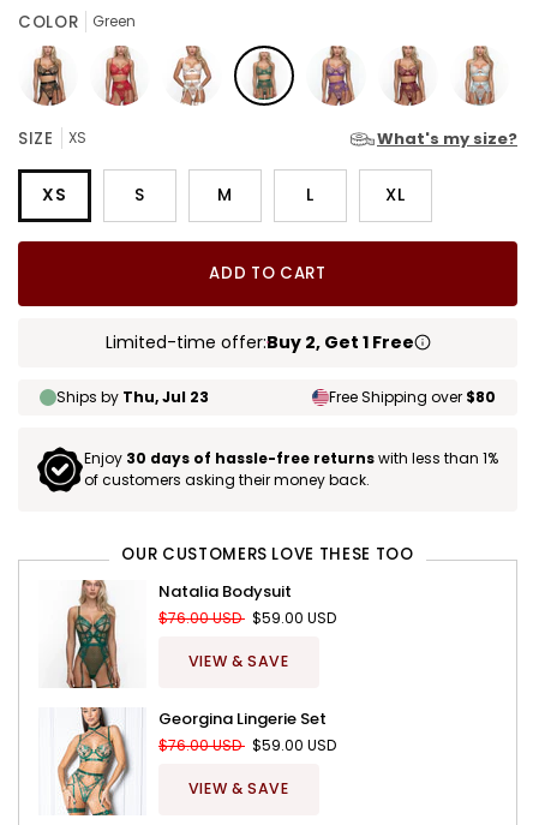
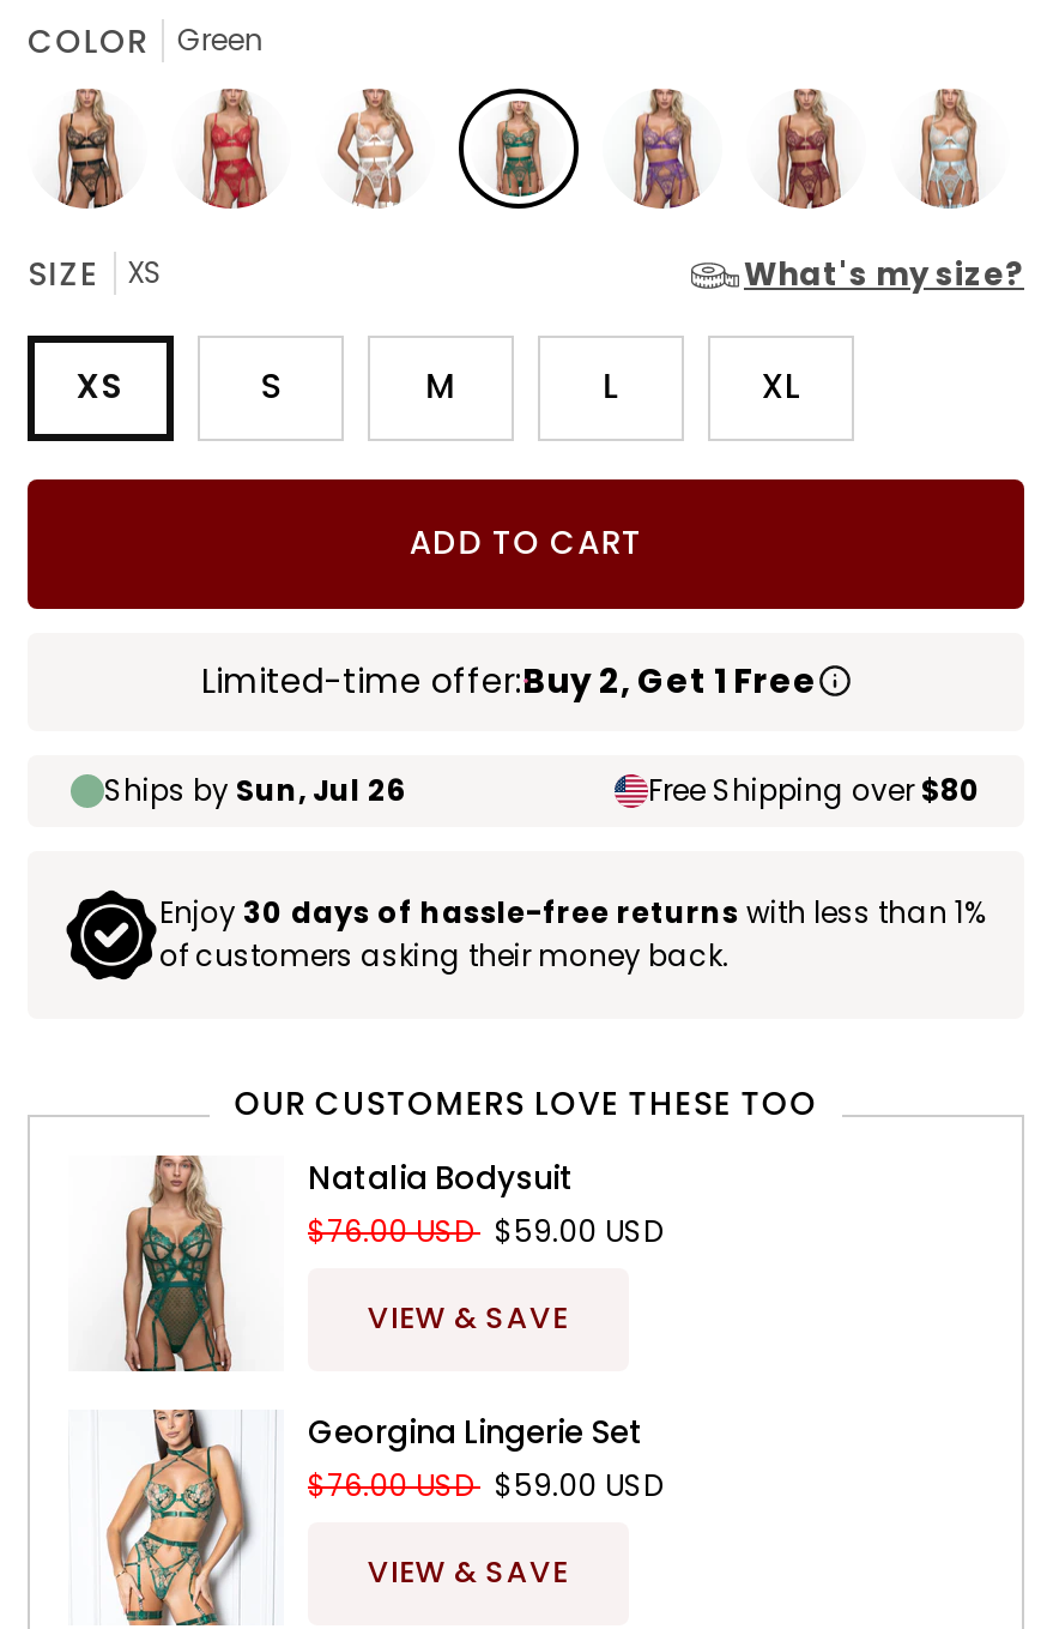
[56,386,209,407] Ships by Thu, Jul 23 -> [104,769,406,810] Ships by Sun, Jul 26

